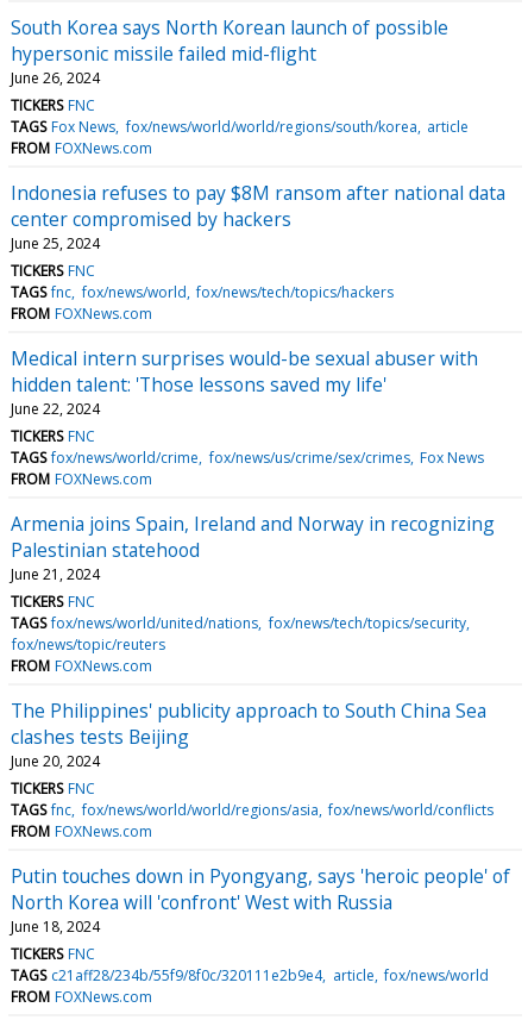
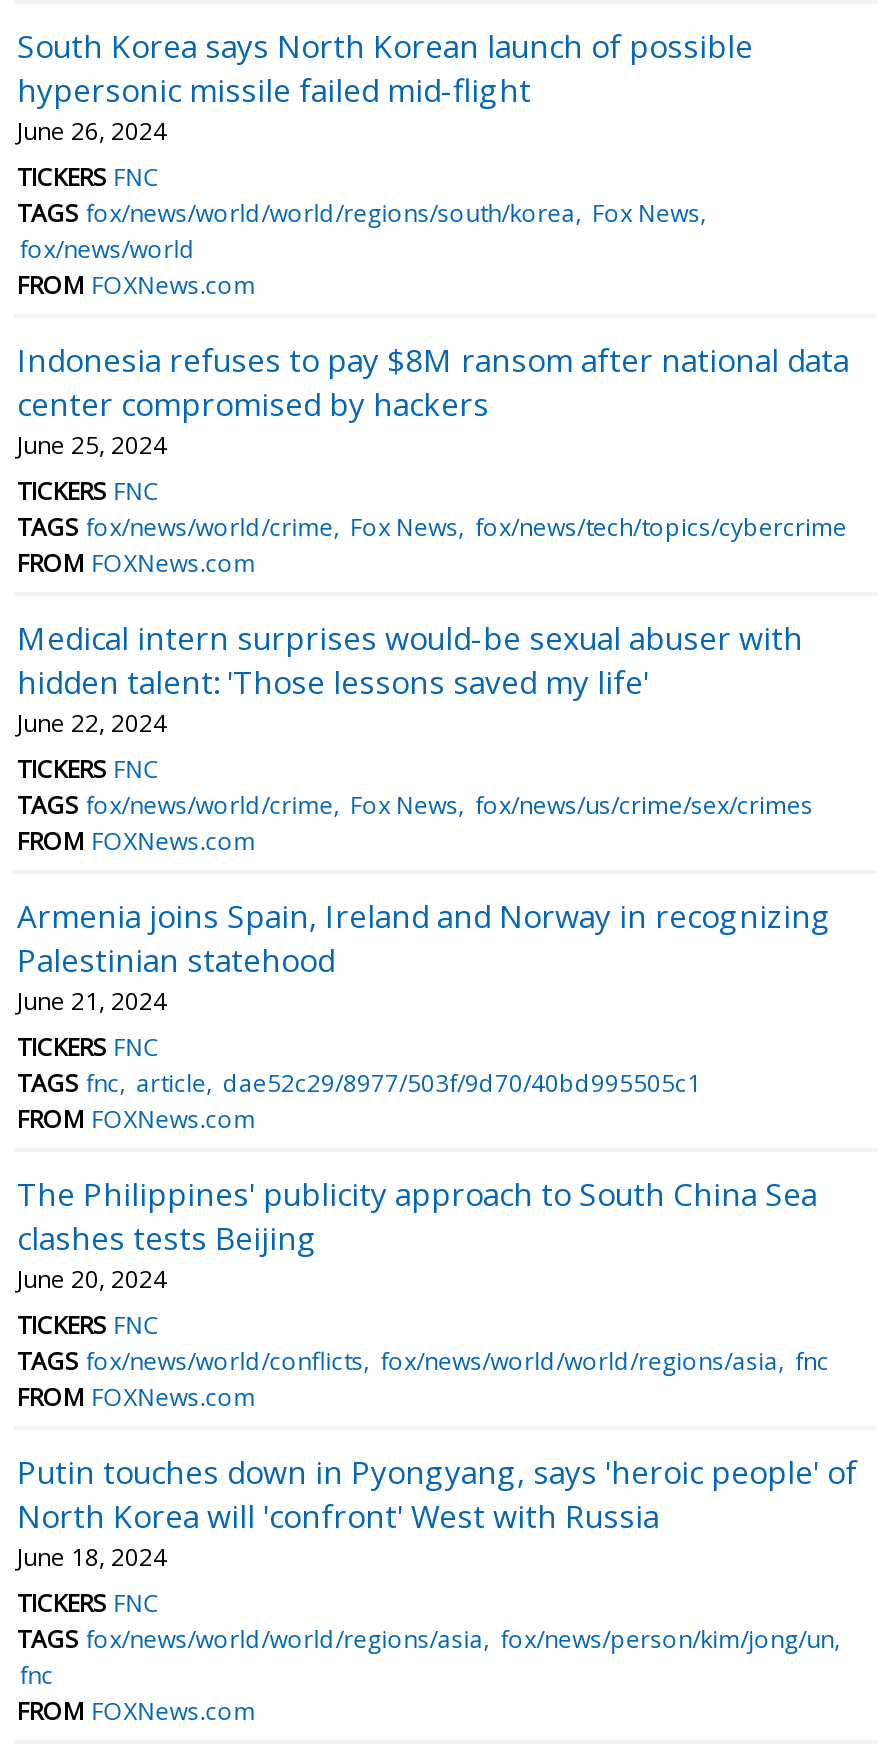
[11,117,468,137] TAGS Fox News fox/news/world/world/regions/south/korea article -> [17,196,700,266] TAGS fox/news/world/world/regions/south/korea Fox News | fox/news/world
[11,282,394,302] TAGS fnc fox/news/world fox/news/tech/topics/hackers -> [17,510,847,544] TAGS fox/news/world/crime Fox News fox/news/tech/topics/cybercrime
[11,447,484,468] TAGS fox/news/world/crime fox/news/us/crime/sex/crimes Fox News -> [17,788,813,822] TAGS fox/news/world/crime Fox News fox/news/us/crime/sex/crimes
[11,613,466,654] TAGS fox/news/world/united/nations fox/news/tech/topics/security | fox/news/topic/reuters -> [17,1066,701,1100] TAGS fnc article dae52c29/8977/503f/9d70/40bd995505c1
[11,800,493,820] TAGS fnc fox/news/world/world/regions/asia fox/news/world/conflicts -> [17,1344,829,1378] TAGS fox/news/world/conflicts fox/news/world/world/regions/asia fnc
[11,965,489,985] TAGS c21aff28/234b/55f9/8f0c/320111e2b9e4 article fox/news/world -> [17,1622,834,1692] TAGS fox/news/world/world/regions/asia fox/news/person/kim/jong/un | fnc

